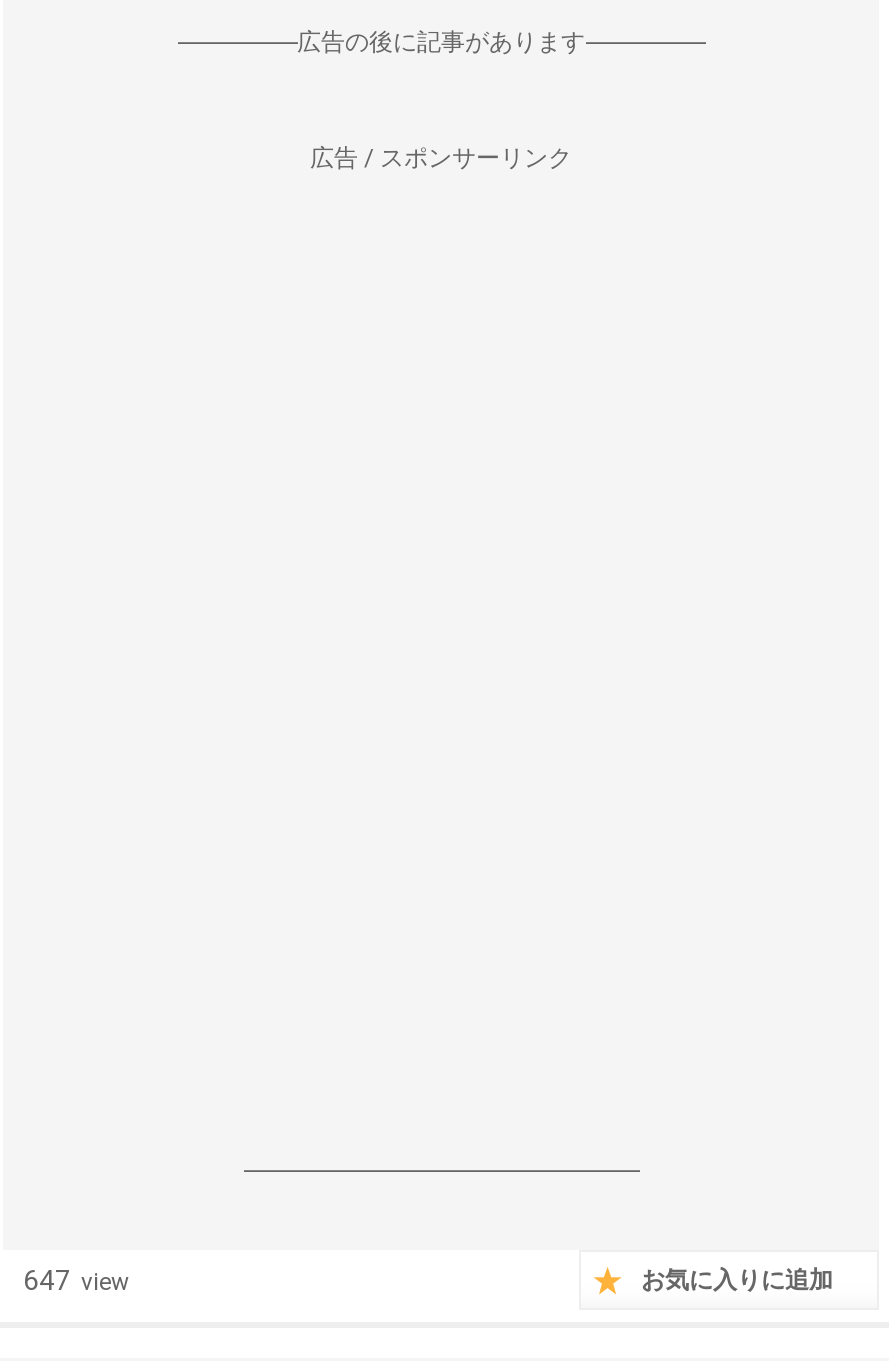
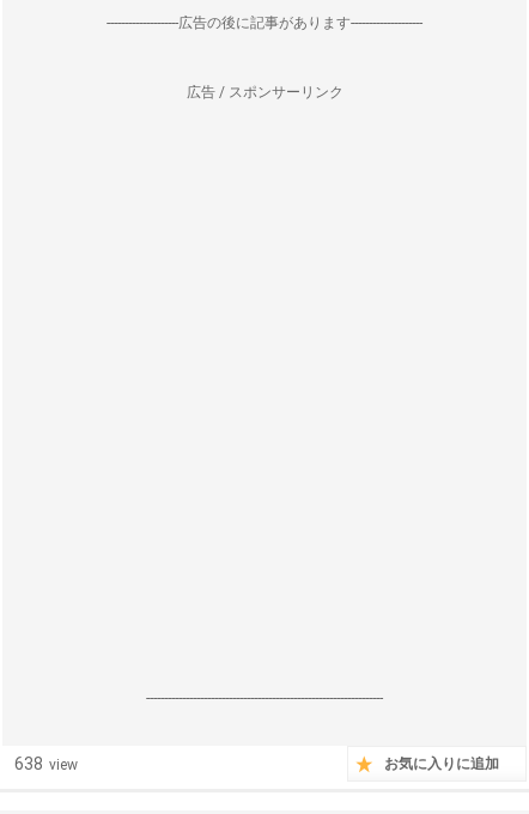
[23,1264,129,1296] 647 view -> [14,754,78,773] 638 view

